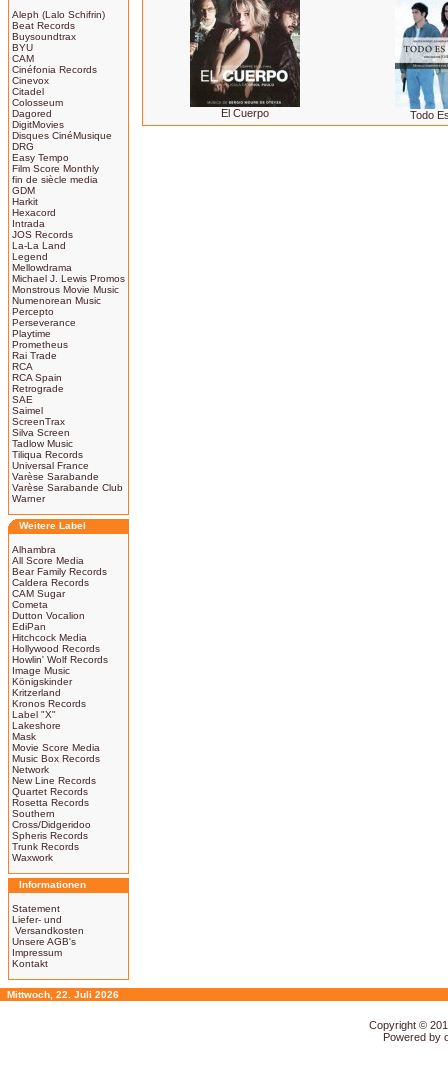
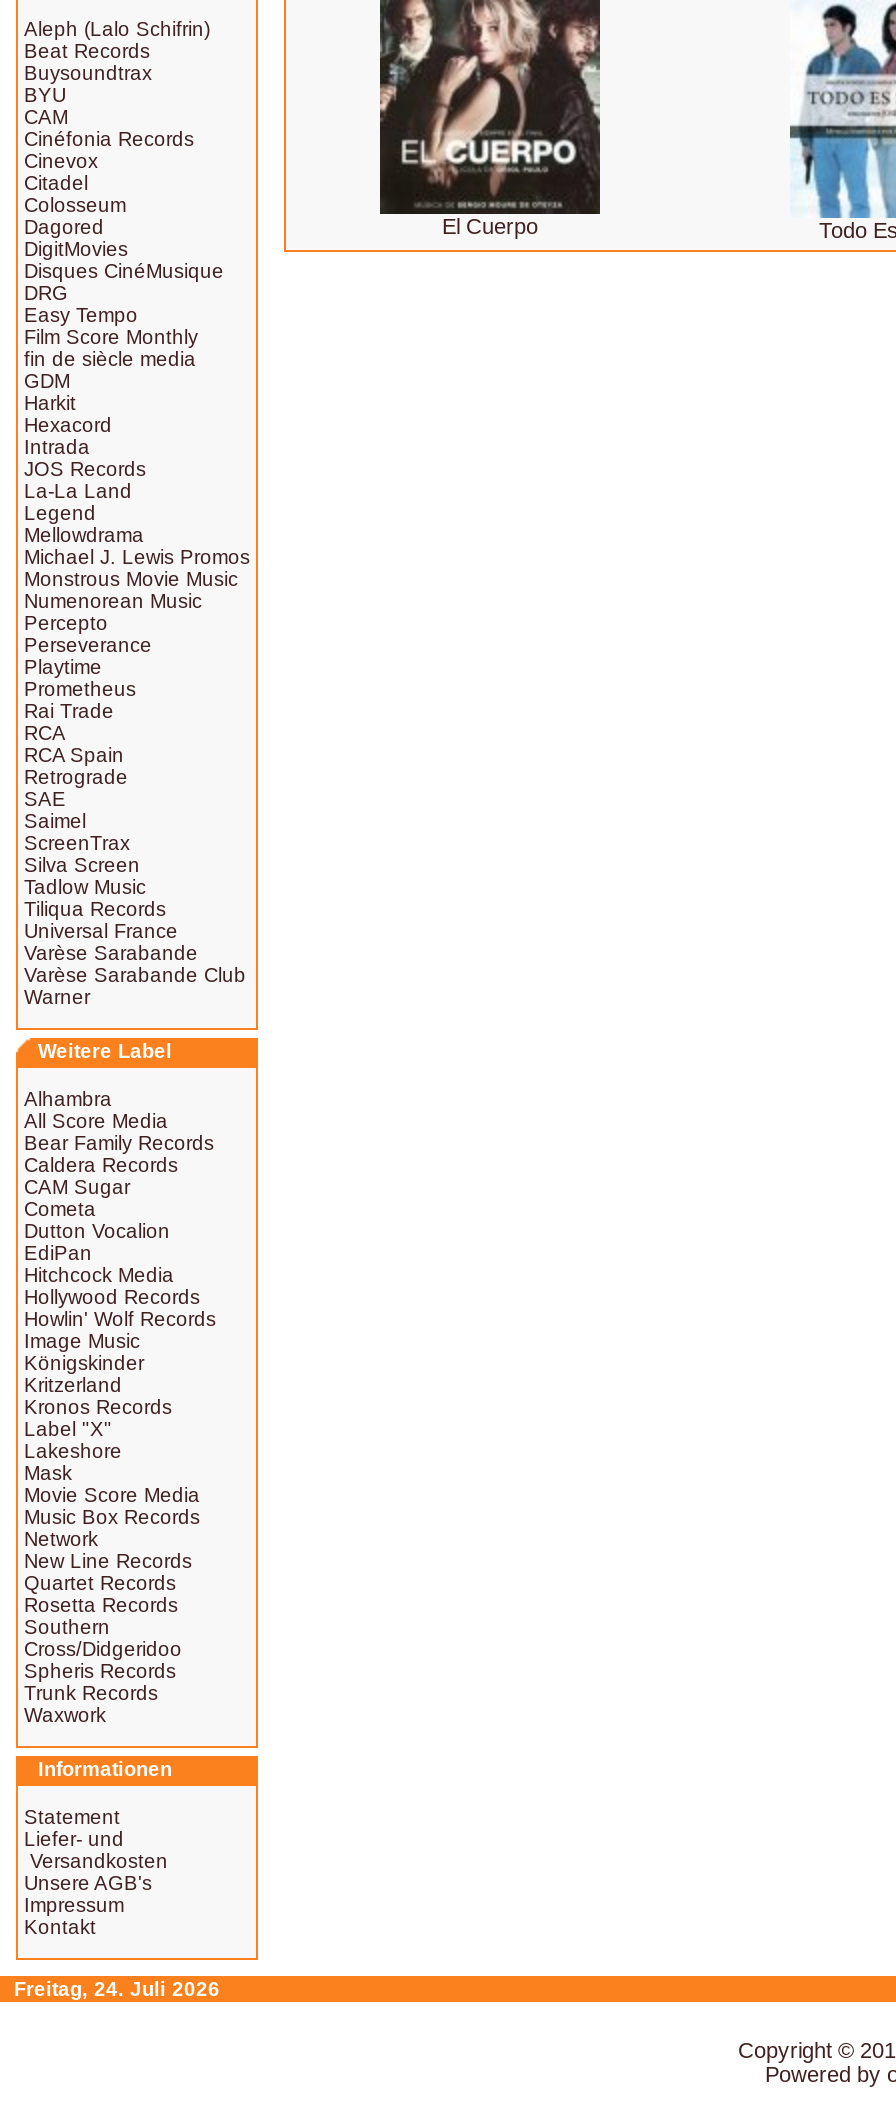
[1,989,125,1000] Mittwoch, 22. Juli 2026 -> [2,1978,232,2000] Freitag, 24. Juli 2026

